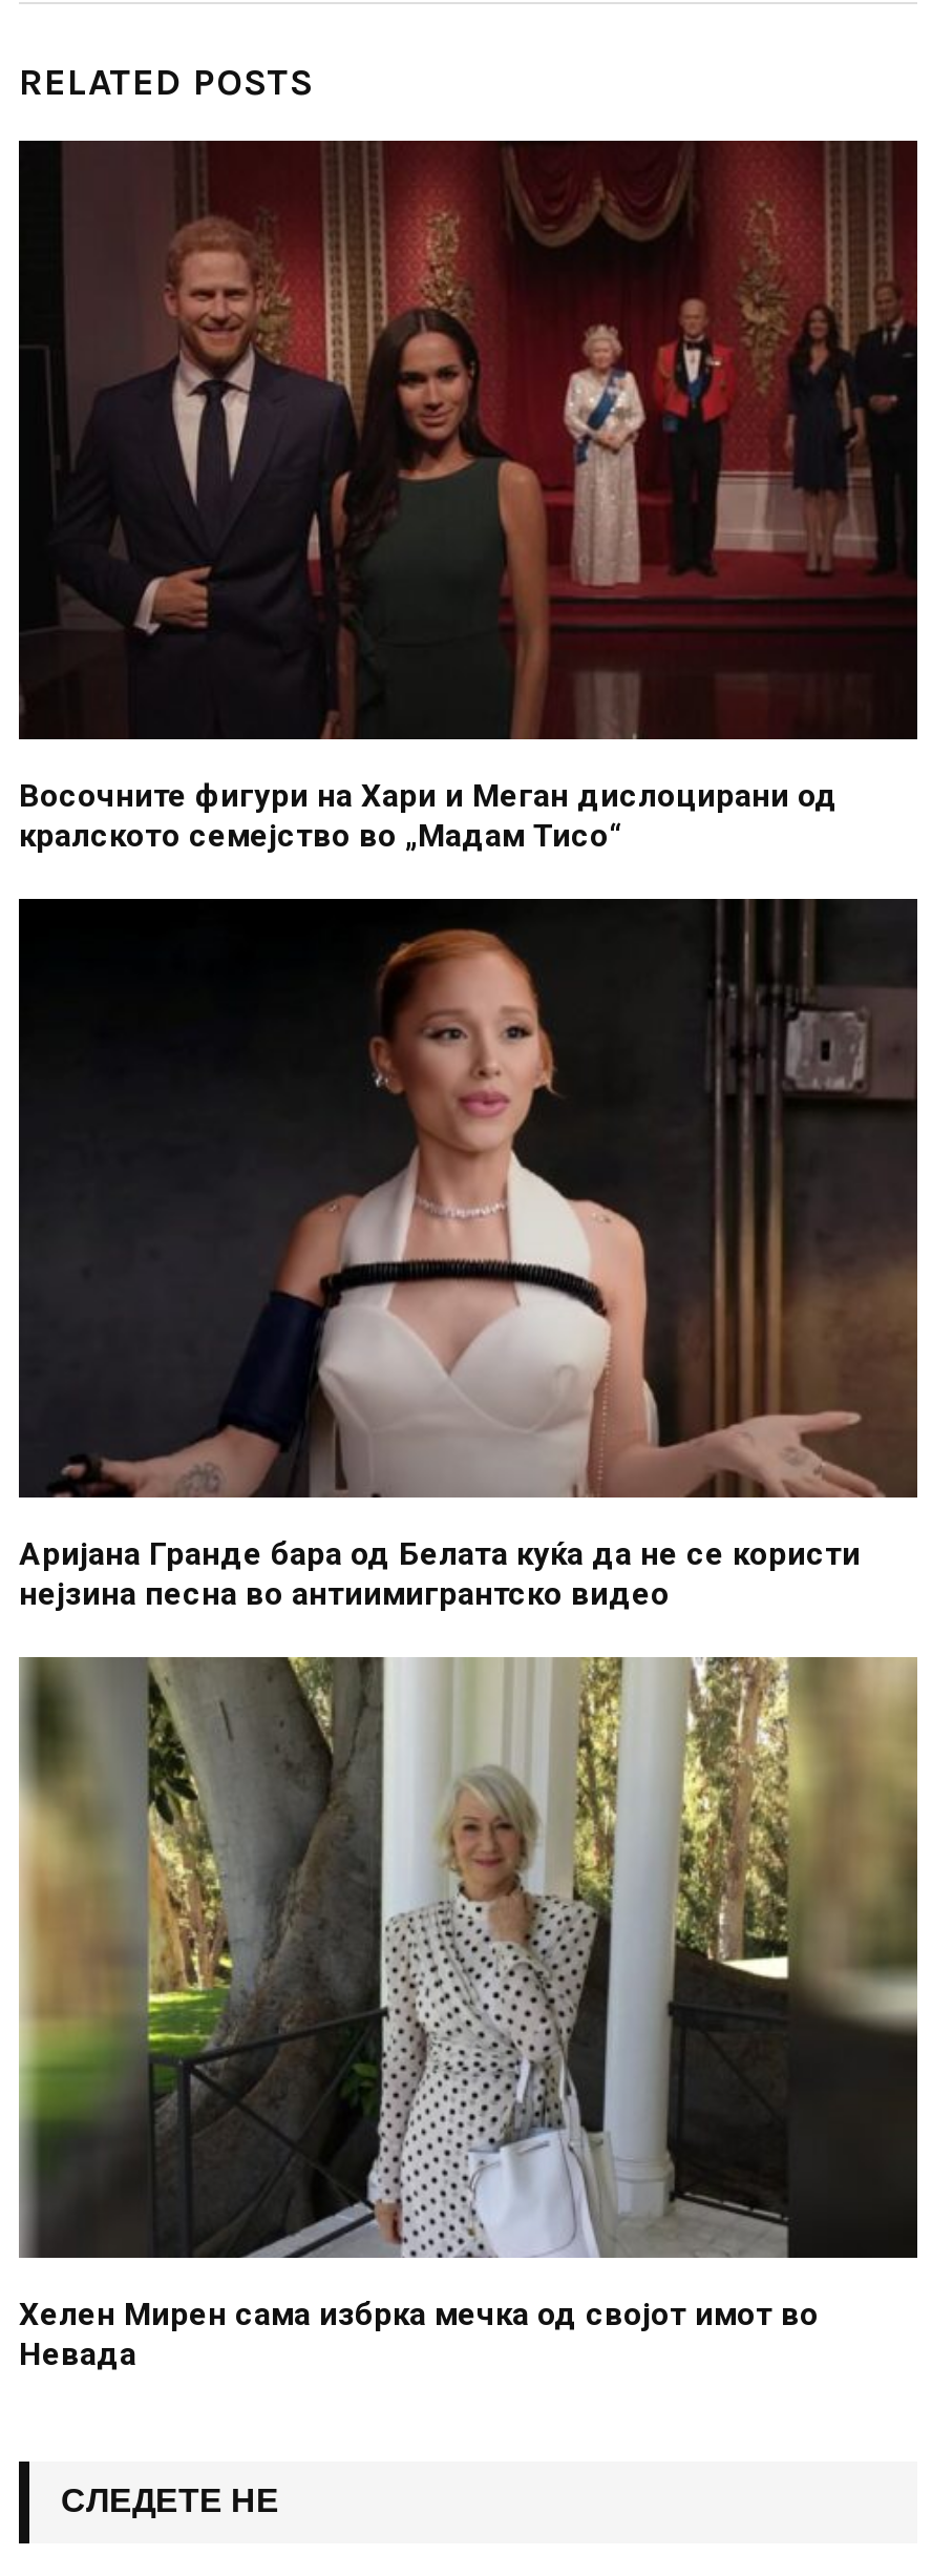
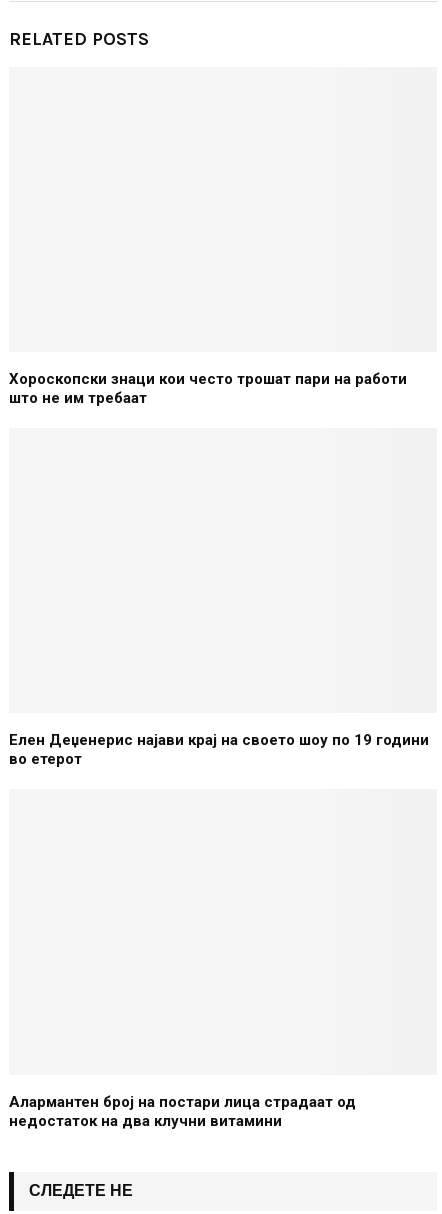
[17,139,919,741] [image] -> none
[19,777,838,855] Восочните фигури на Хари и Меган дислоцирани од | кралското семејство во „Мадам Тисо“ -> [9,370,407,407] Хороскопски знаци кои често трошат пари на работи | што не им требаат
[17,897,919,1500] [image] -> none
[19,1536,861,1614] Аријана Гранде бара од Белата куќа да не се користи | нејзина песна во антиимигрантско видео -> [9,731,429,768] Елен Деџенерис најави крај на своето шоу по 19 години | во етерот
[17,1655,919,2260] [image] -> none
[19,2295,819,2373] Хелен Мирен сама избрка мечка од својот имот во | Невада -> [9,1093,356,1130] Алармантен број на постари лица страдаат од | недостаток на два клучни витамини

